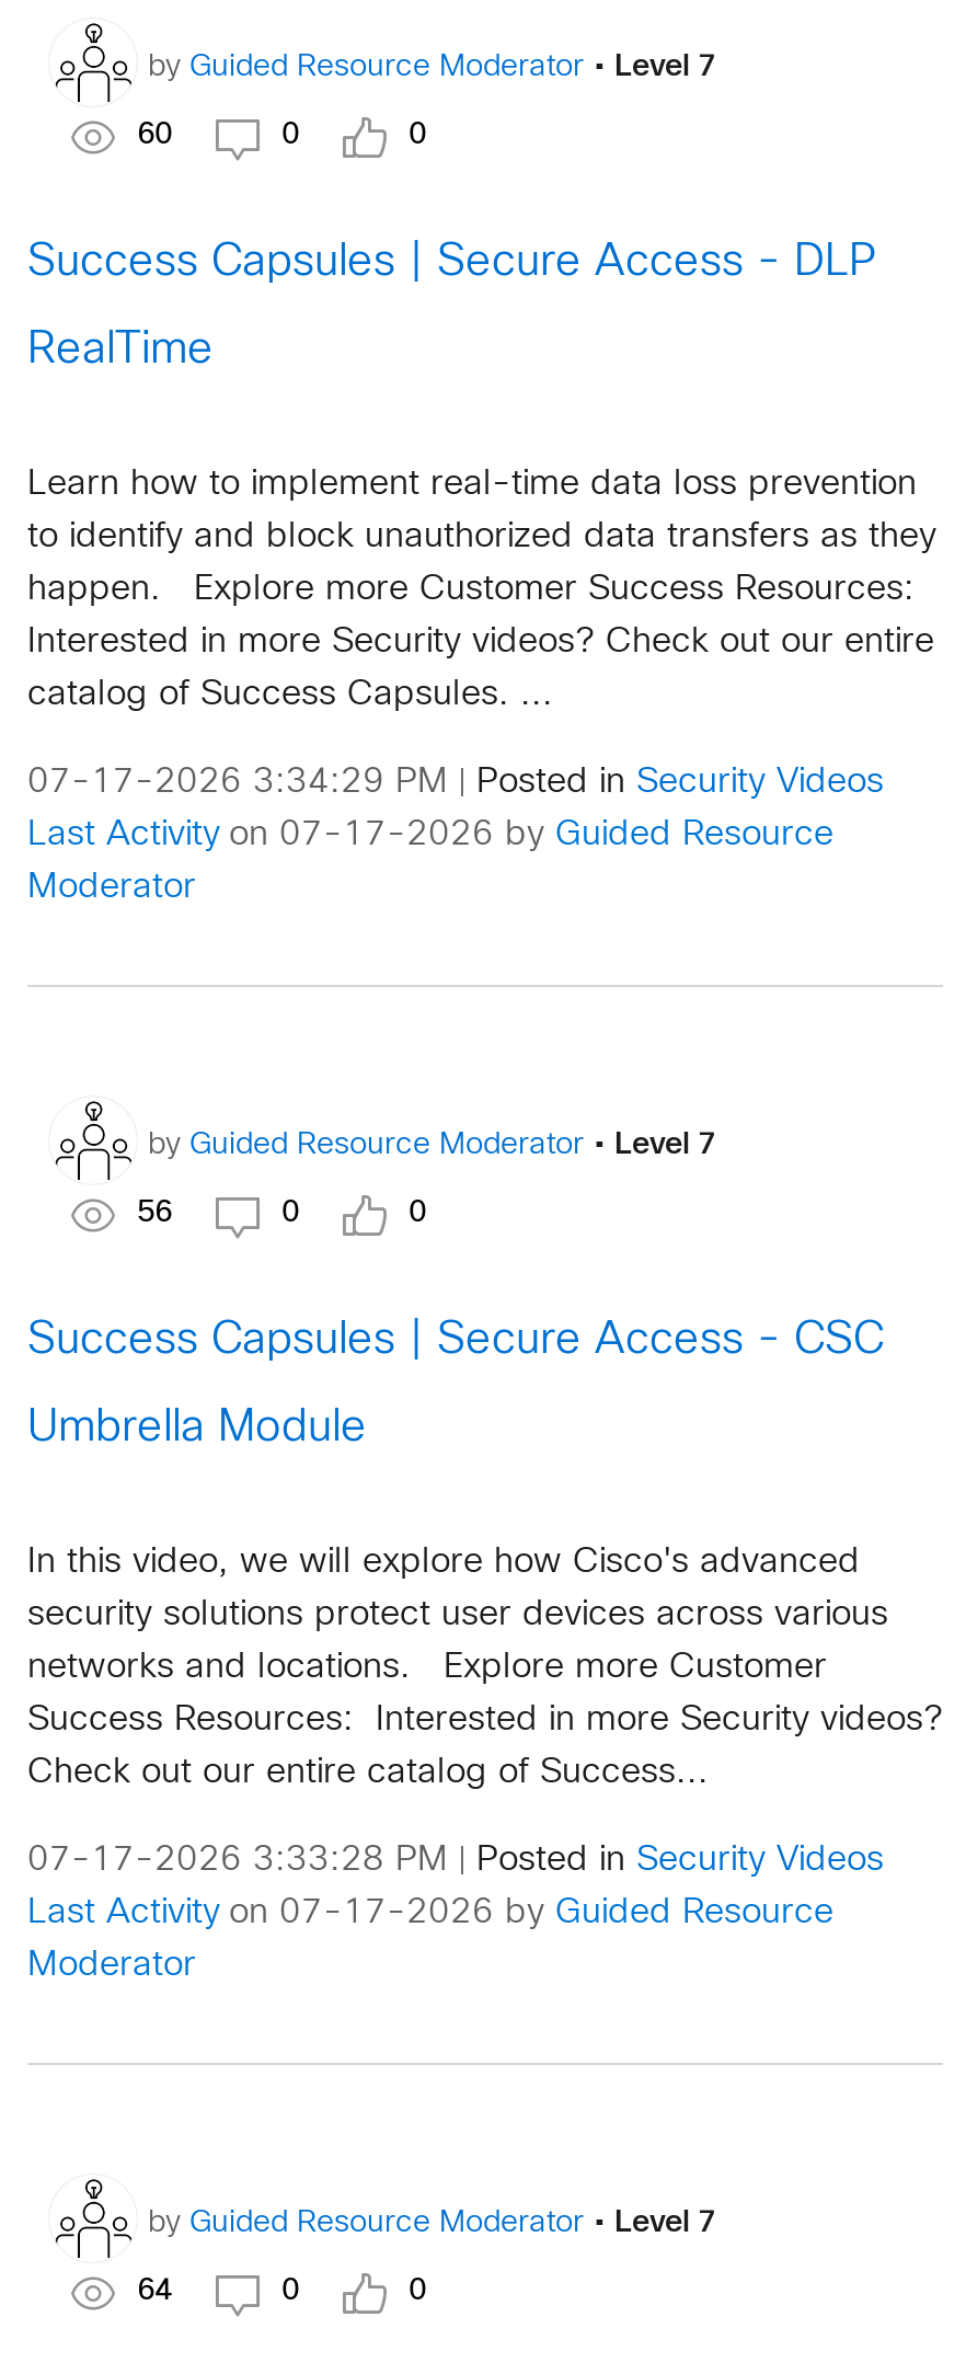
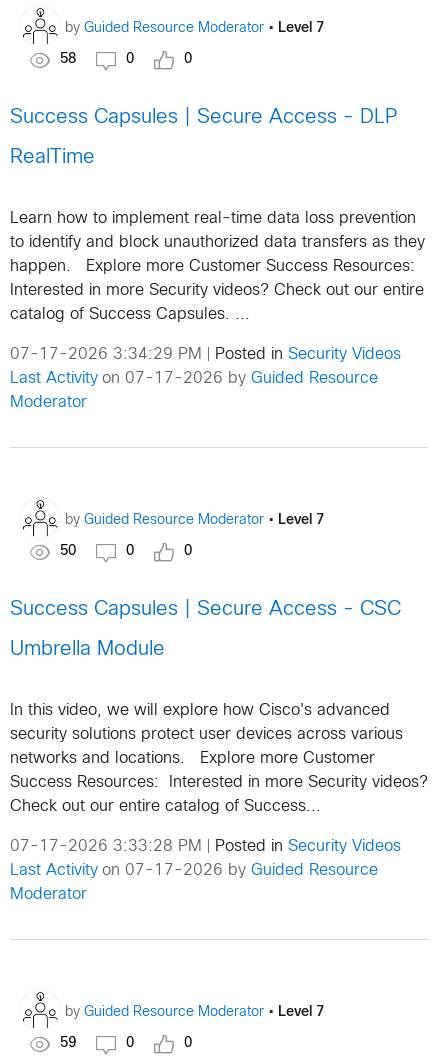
[137,121,172,150] 60 -> [60,53,76,66] 58
[137,1199,172,1228] 56 -> [60,545,76,558] 50
[137,2277,172,2306] 64 -> [60,1037,76,1050] 59

